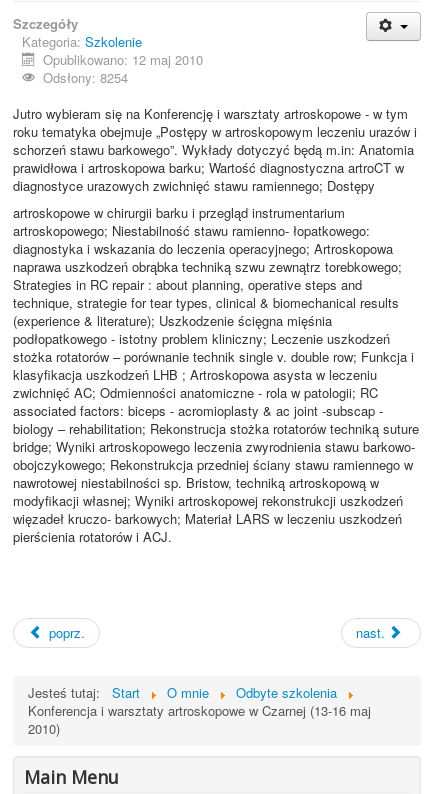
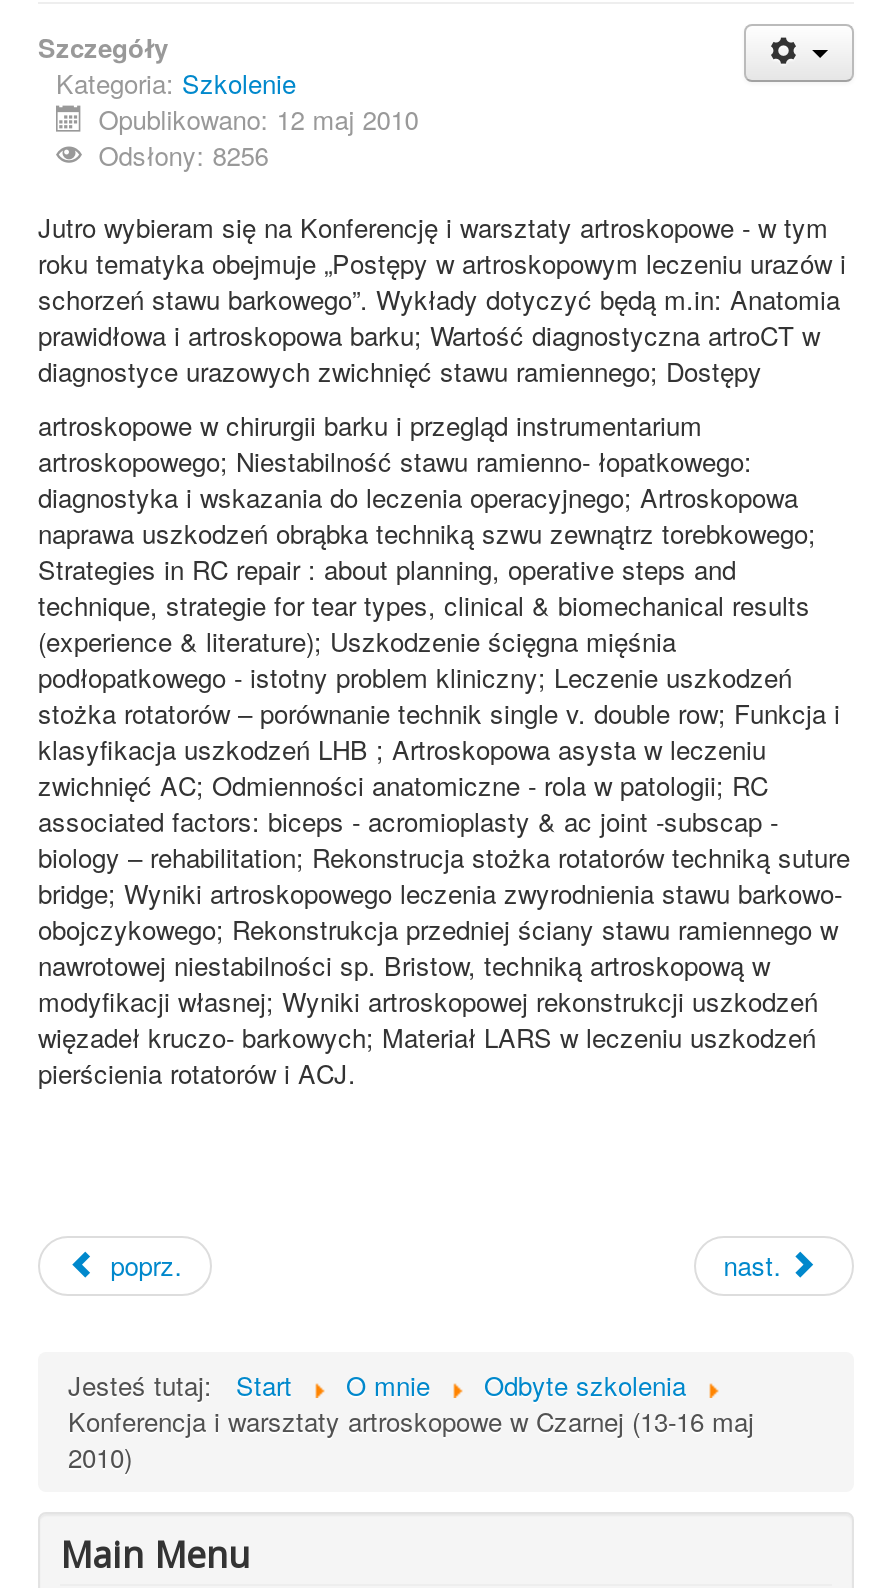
[43,68,128,87] Odsłony: 8254 -> [98,136,268,174] Odsłony: 8256

